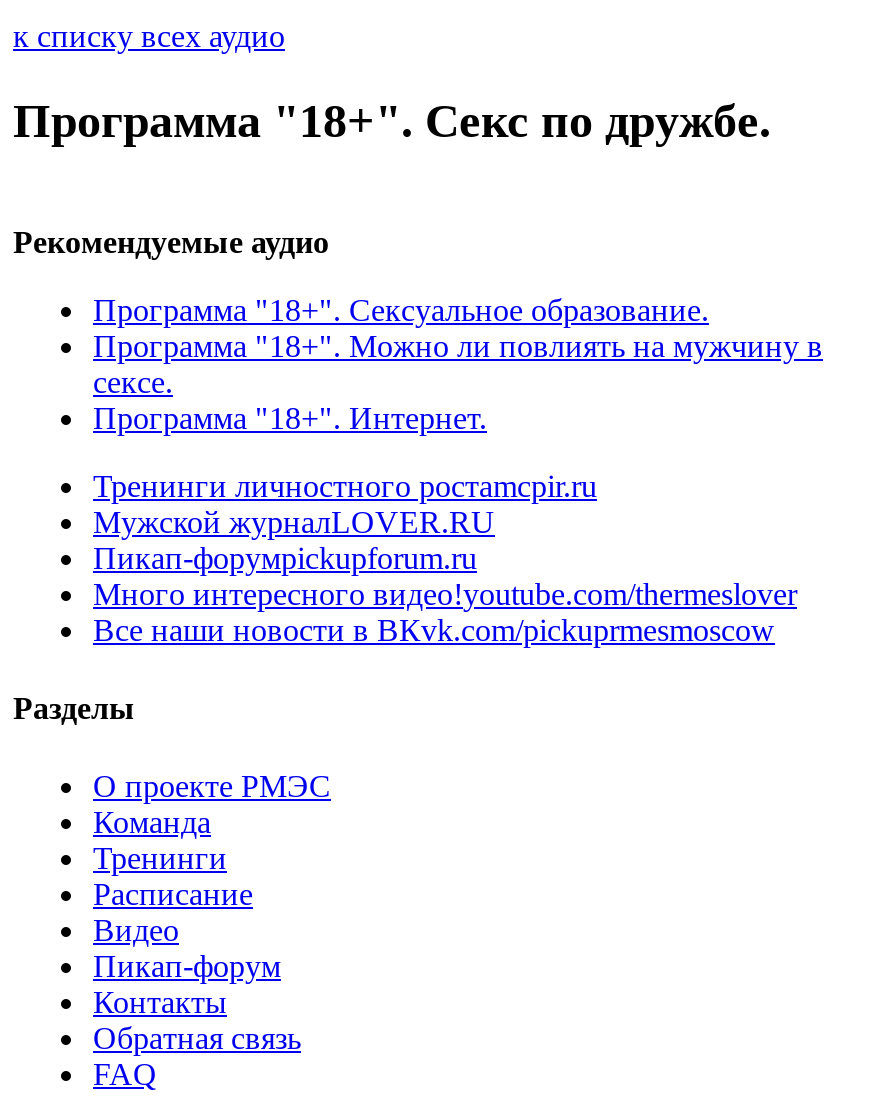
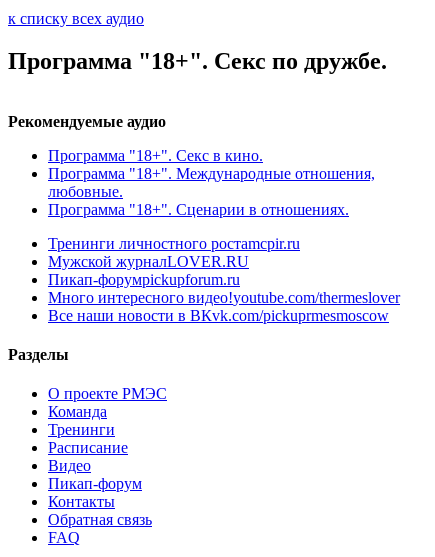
[93,292,823,434] Программа "18+". Сексуальное образование. | Программа "18+". Можно ли повлиять на мужчину в | сексе. | Программа "18+". Интернет. -> [48,147,375,218] Программа "18+". Секс в кино. | Программа "18+". Международные отношения, | любовные. | Программа "18+". Сценарии в отношениях.

